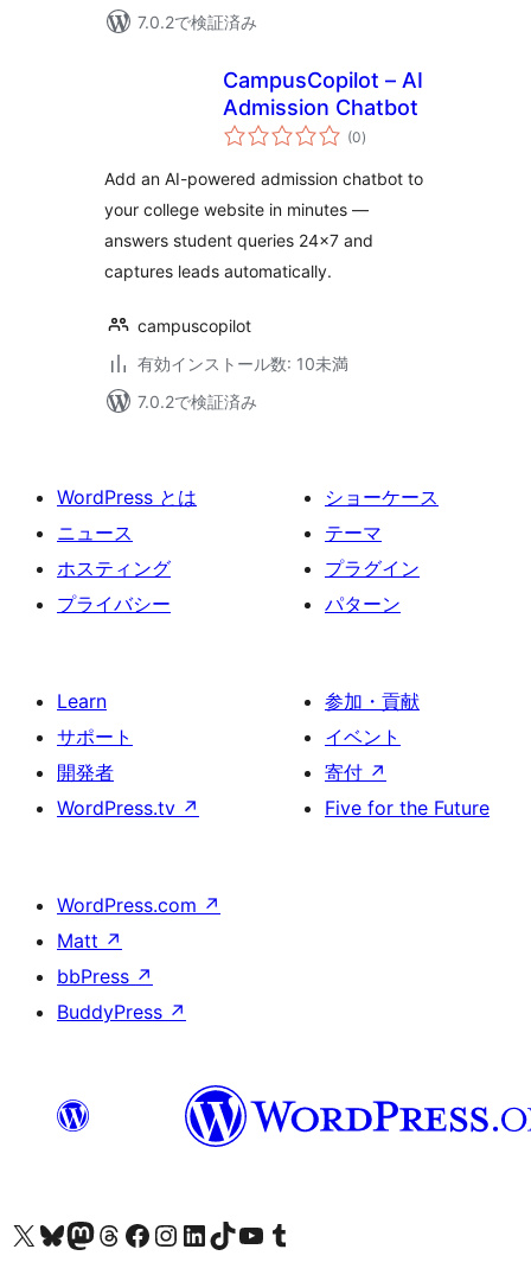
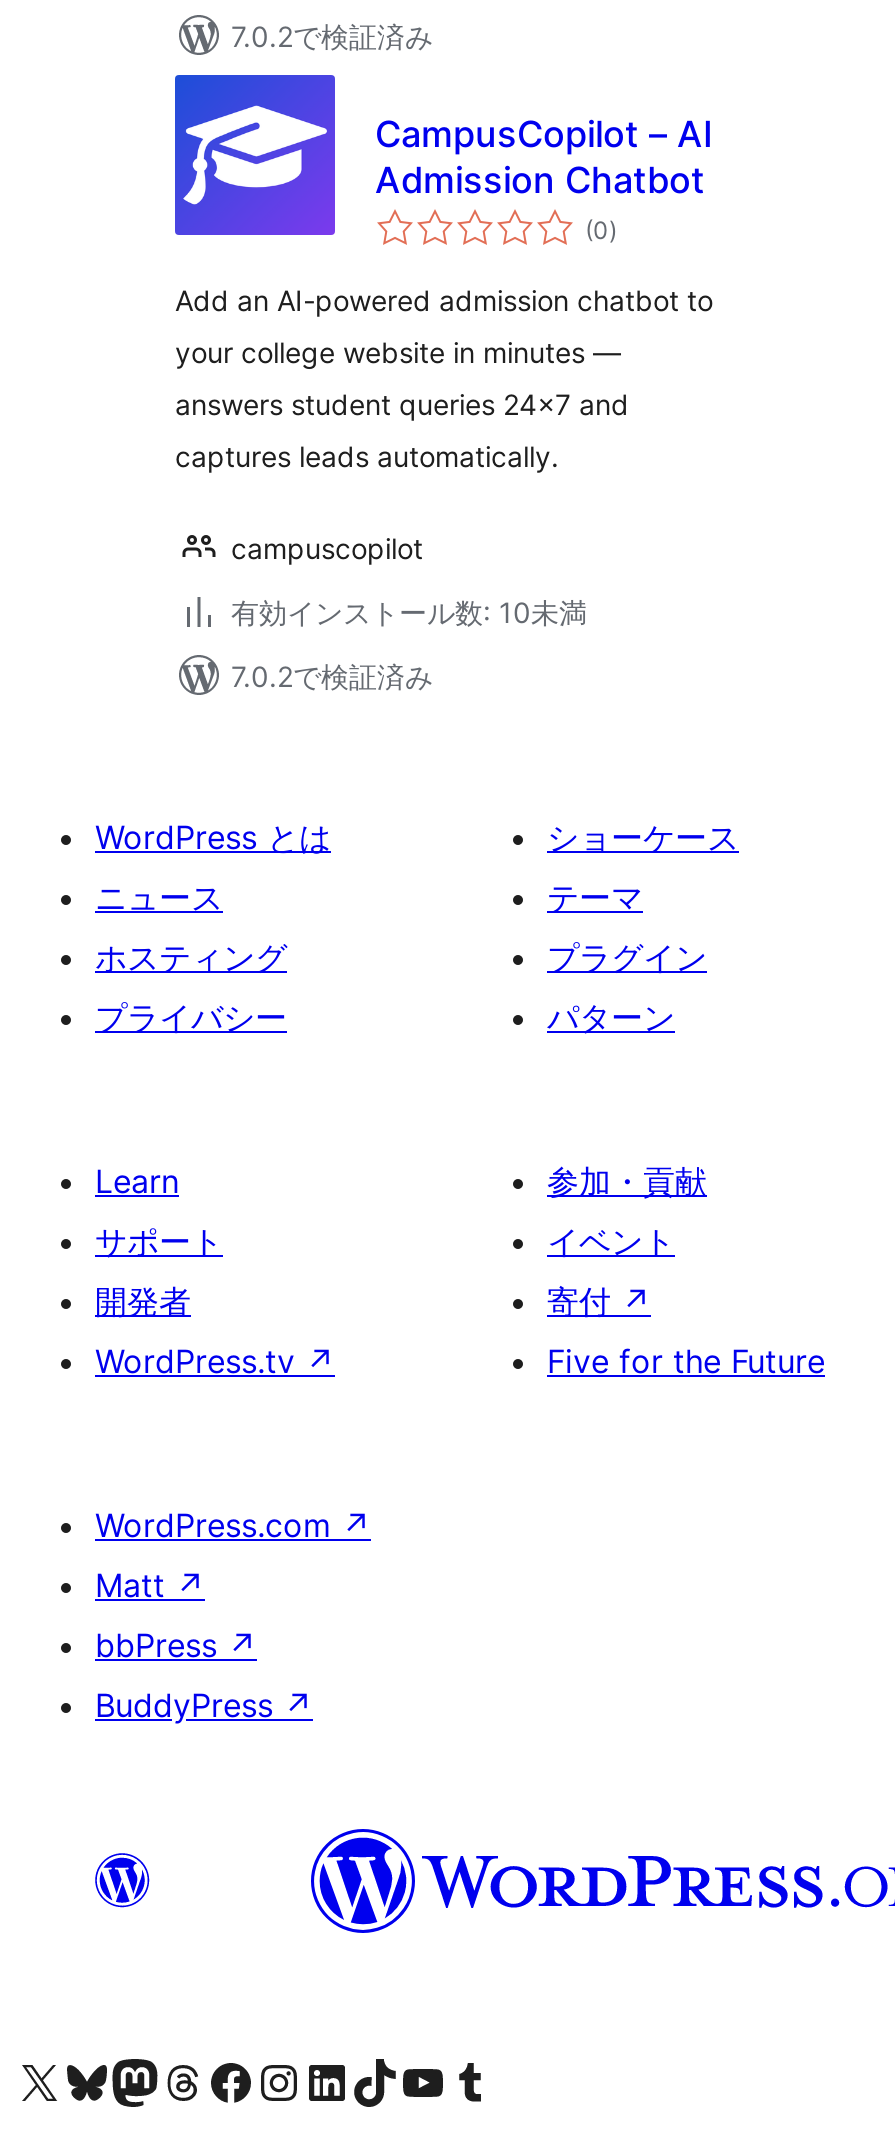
none -> [173,73,337,237] [image]

